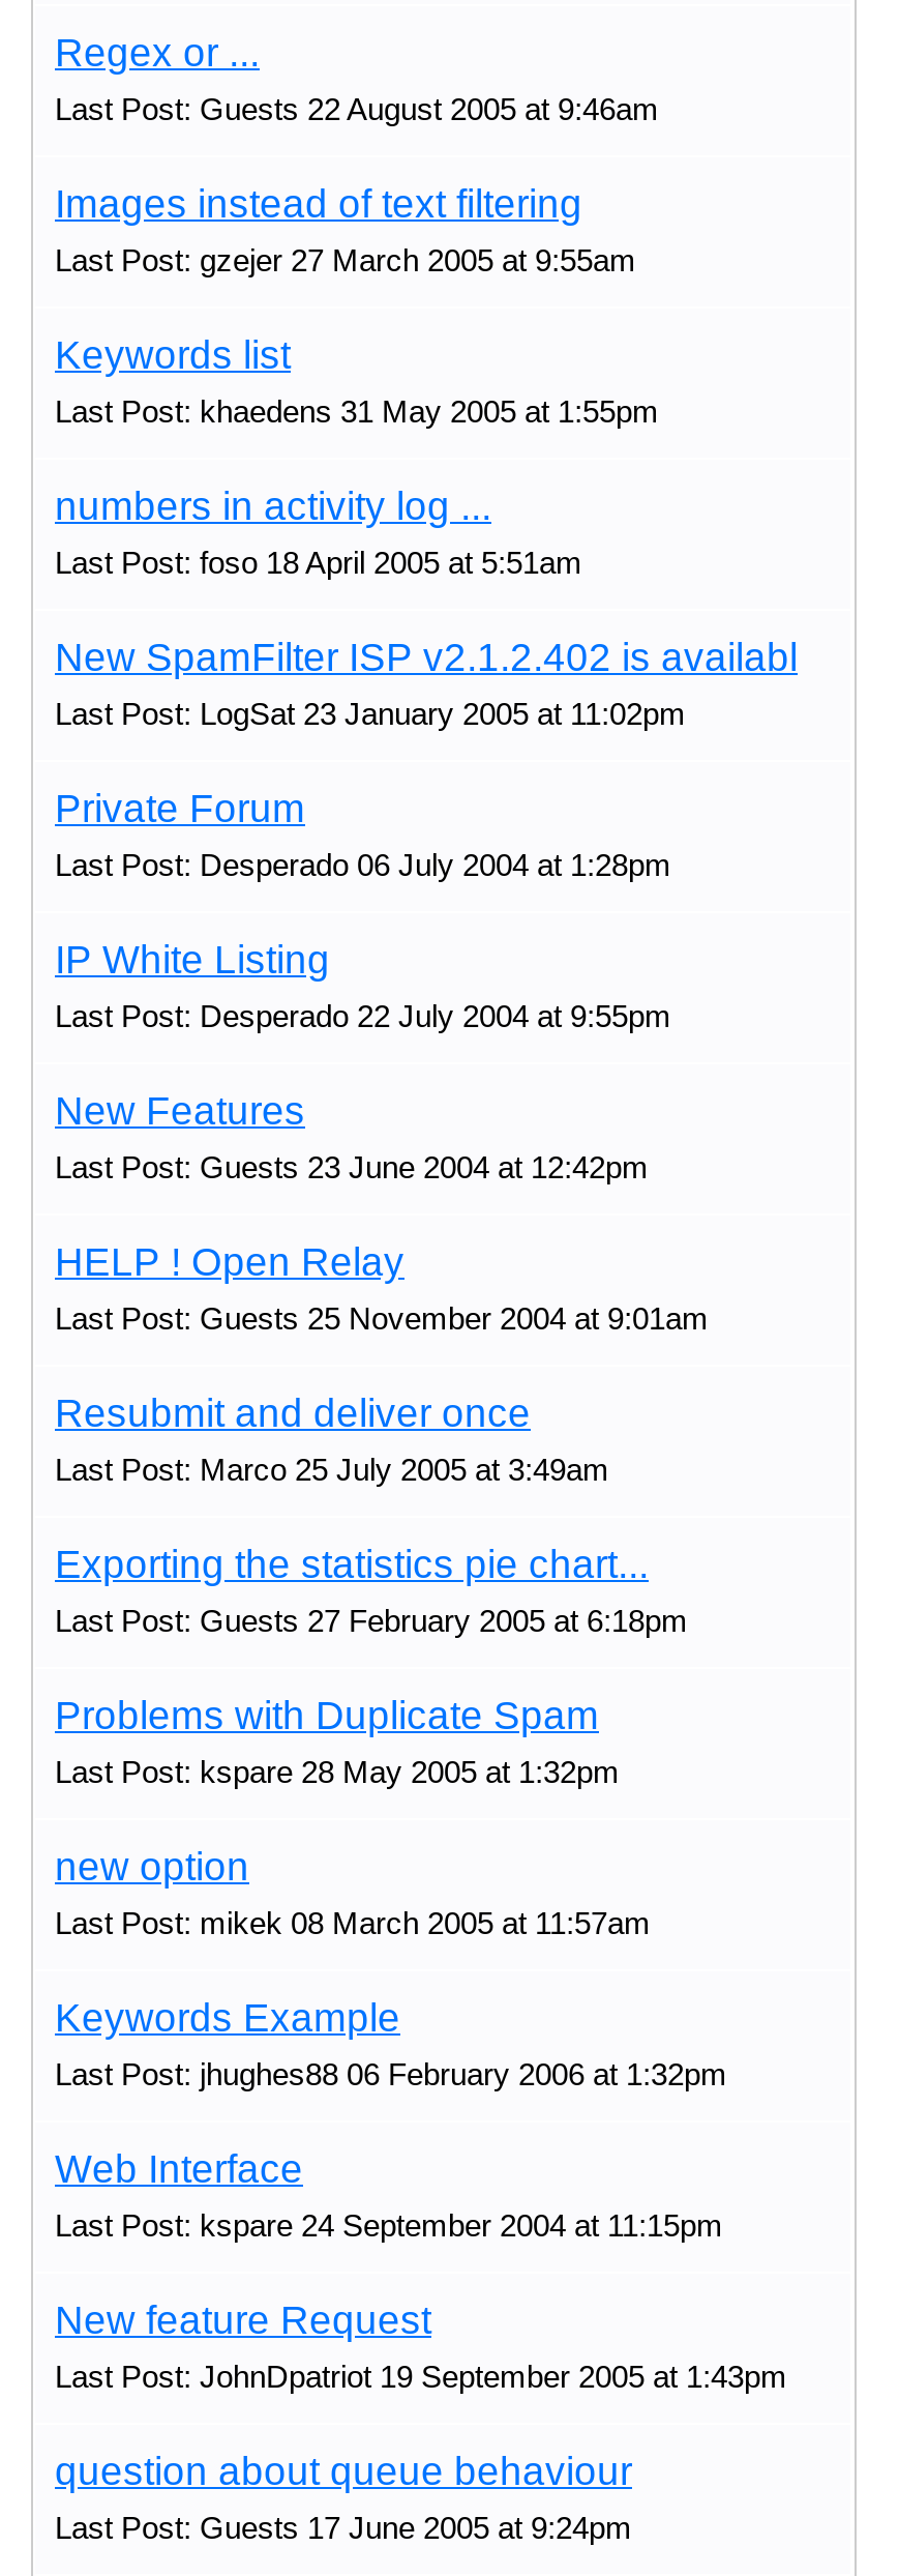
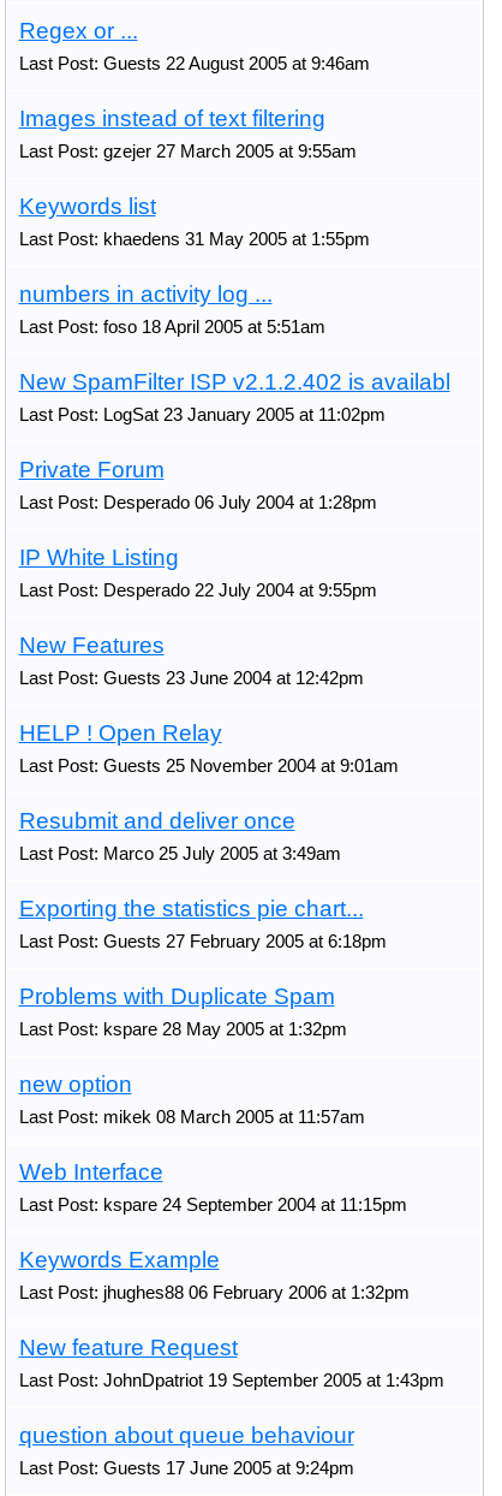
moved [55,1996,727,2091] -> [19,1247,409,1302]: Keywords Example | Last Post: jhughes88 06 February 2006 at 1:32pm
moved [55,2147,723,2242] -> [19,1159,407,1214]: Web Interface | Last Post: kspare 24 September 2004 at 11:15pm

